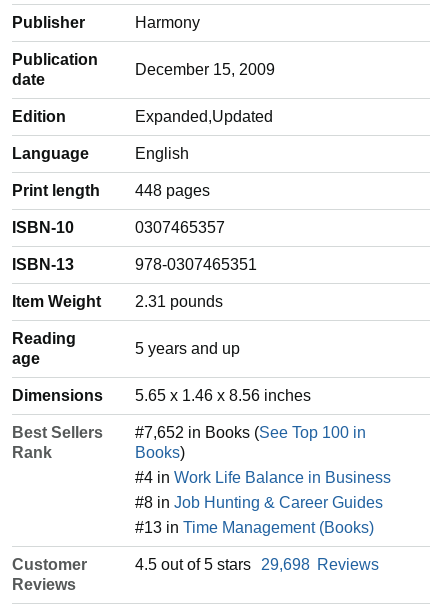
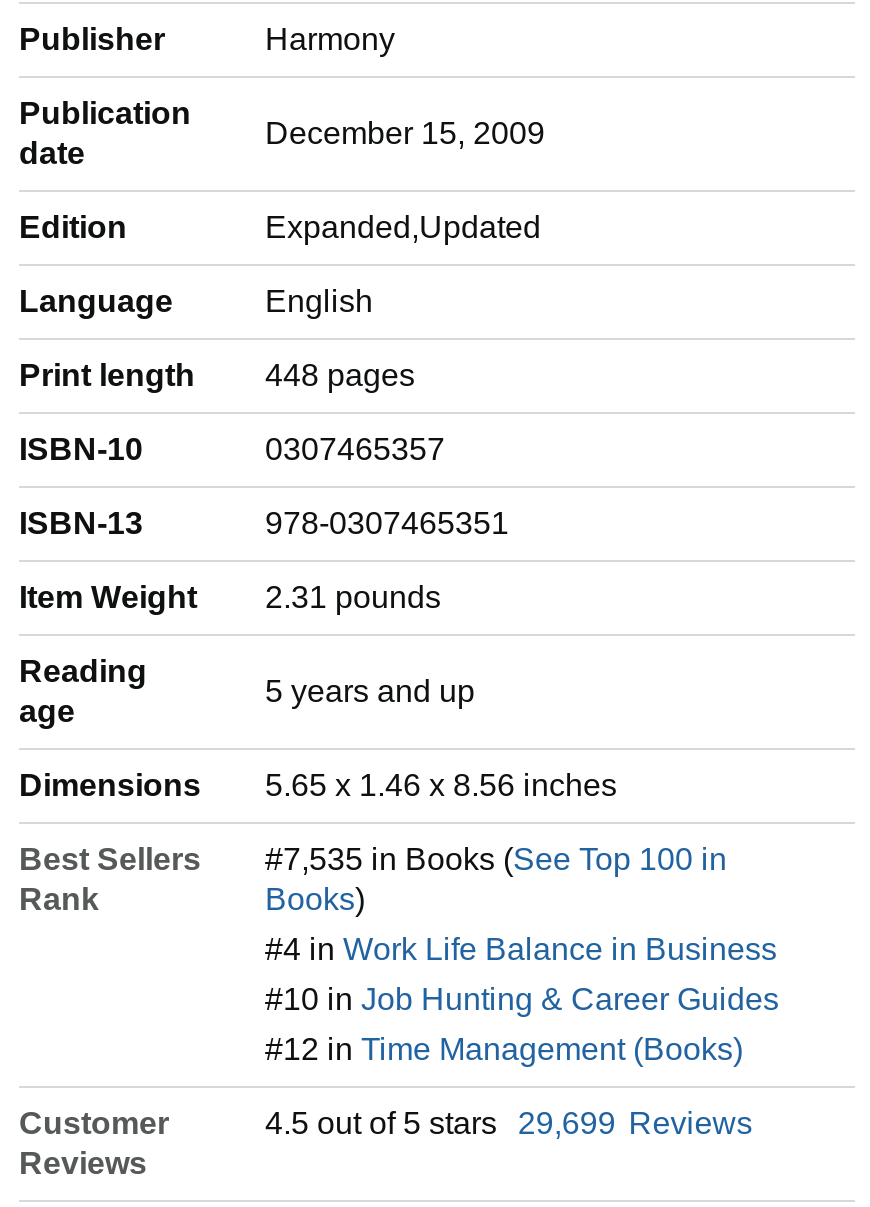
[135,424,366,441] #7,652 in Books (See Top 100 in -> [265,842,727,876] #7,535 in Books (See Top 100 in
[135,494,383,511] #8 in Job Hunting & Career Guides -> [265,982,779,1016] #10 in Job Hunting & Career Guides
[135,519,374,536] #13 in Time Management (Books) -> [265,1032,743,1066] #12 in Time Management (Books)
[135,556,379,573] 4.5 out of 5 stars 29,698 Reviews -> [265,1106,753,1140] 4.5 out of 5 stars 29,699 Reviews

